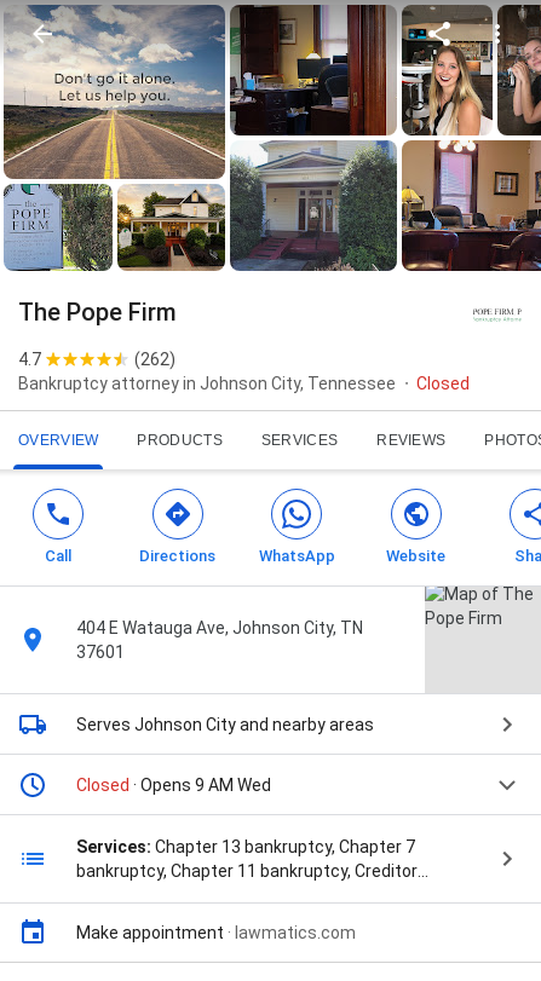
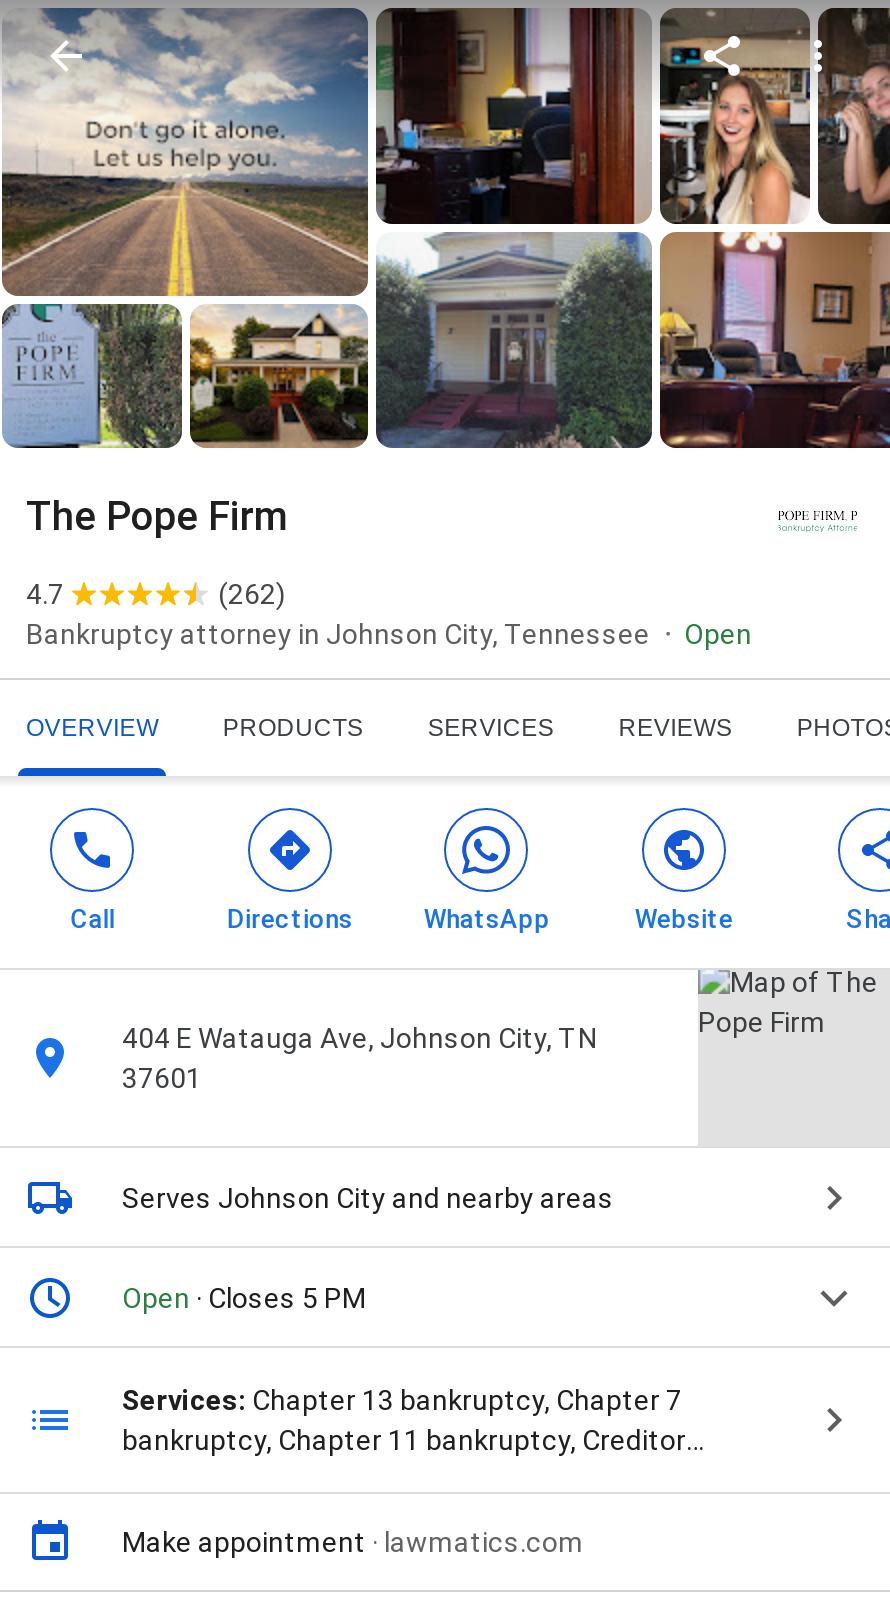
[416,374,470,393] Closed -> [684,618,752,650] Open
[76,776,271,795] Closed · Opens 9 AM Wed -> [122,1282,366,1314] Open · Closes 5 PM

